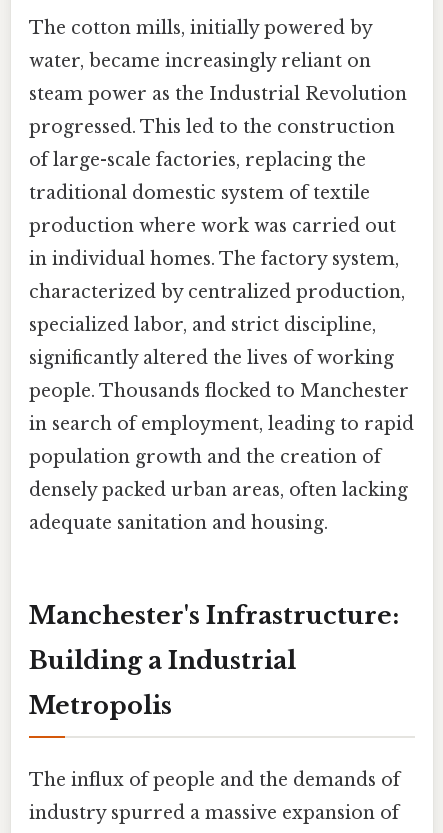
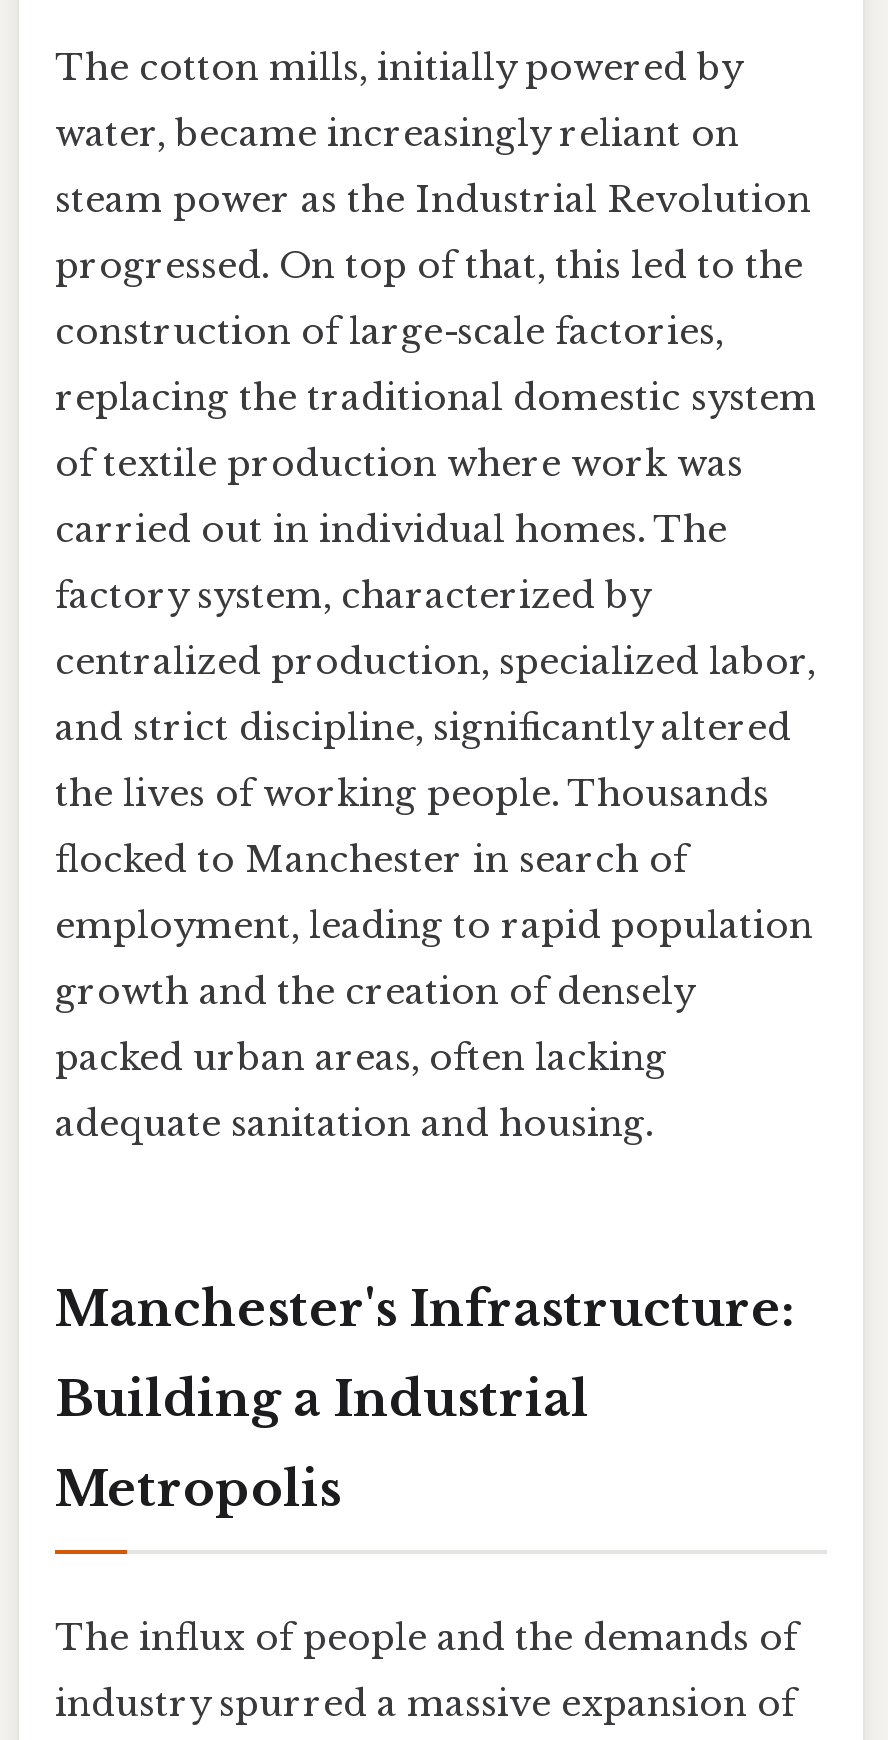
[29,116,414,501] progressed. This led to the construction | of large-scale factories, replacing the | traditional domestic system of textile | production where work was carried out | in individual homes. The factory system, | characterized by centralized production, | specialized labor, and strict discipline, | significantly altered the lives of working | people. Thousands flocked to Manchester | in search of employment, leading to rapid | population growth and the creation of | densely packed urban areas, often lacking -> [55,244,817,1080] progressed. On top of that, this led to the | construction of large-scale factories, | replacing the traditional domestic system | of textile production where work was | carried out in individual homes. The | factory system, characterized by | centralized production, specialized labor, | and strict discipline, significantly altered | the lives of working people. Thousands | flocked to Manchester in search of | employment, leading to rapid population | growth and the creation of densely | packed urban areas, often lacking

